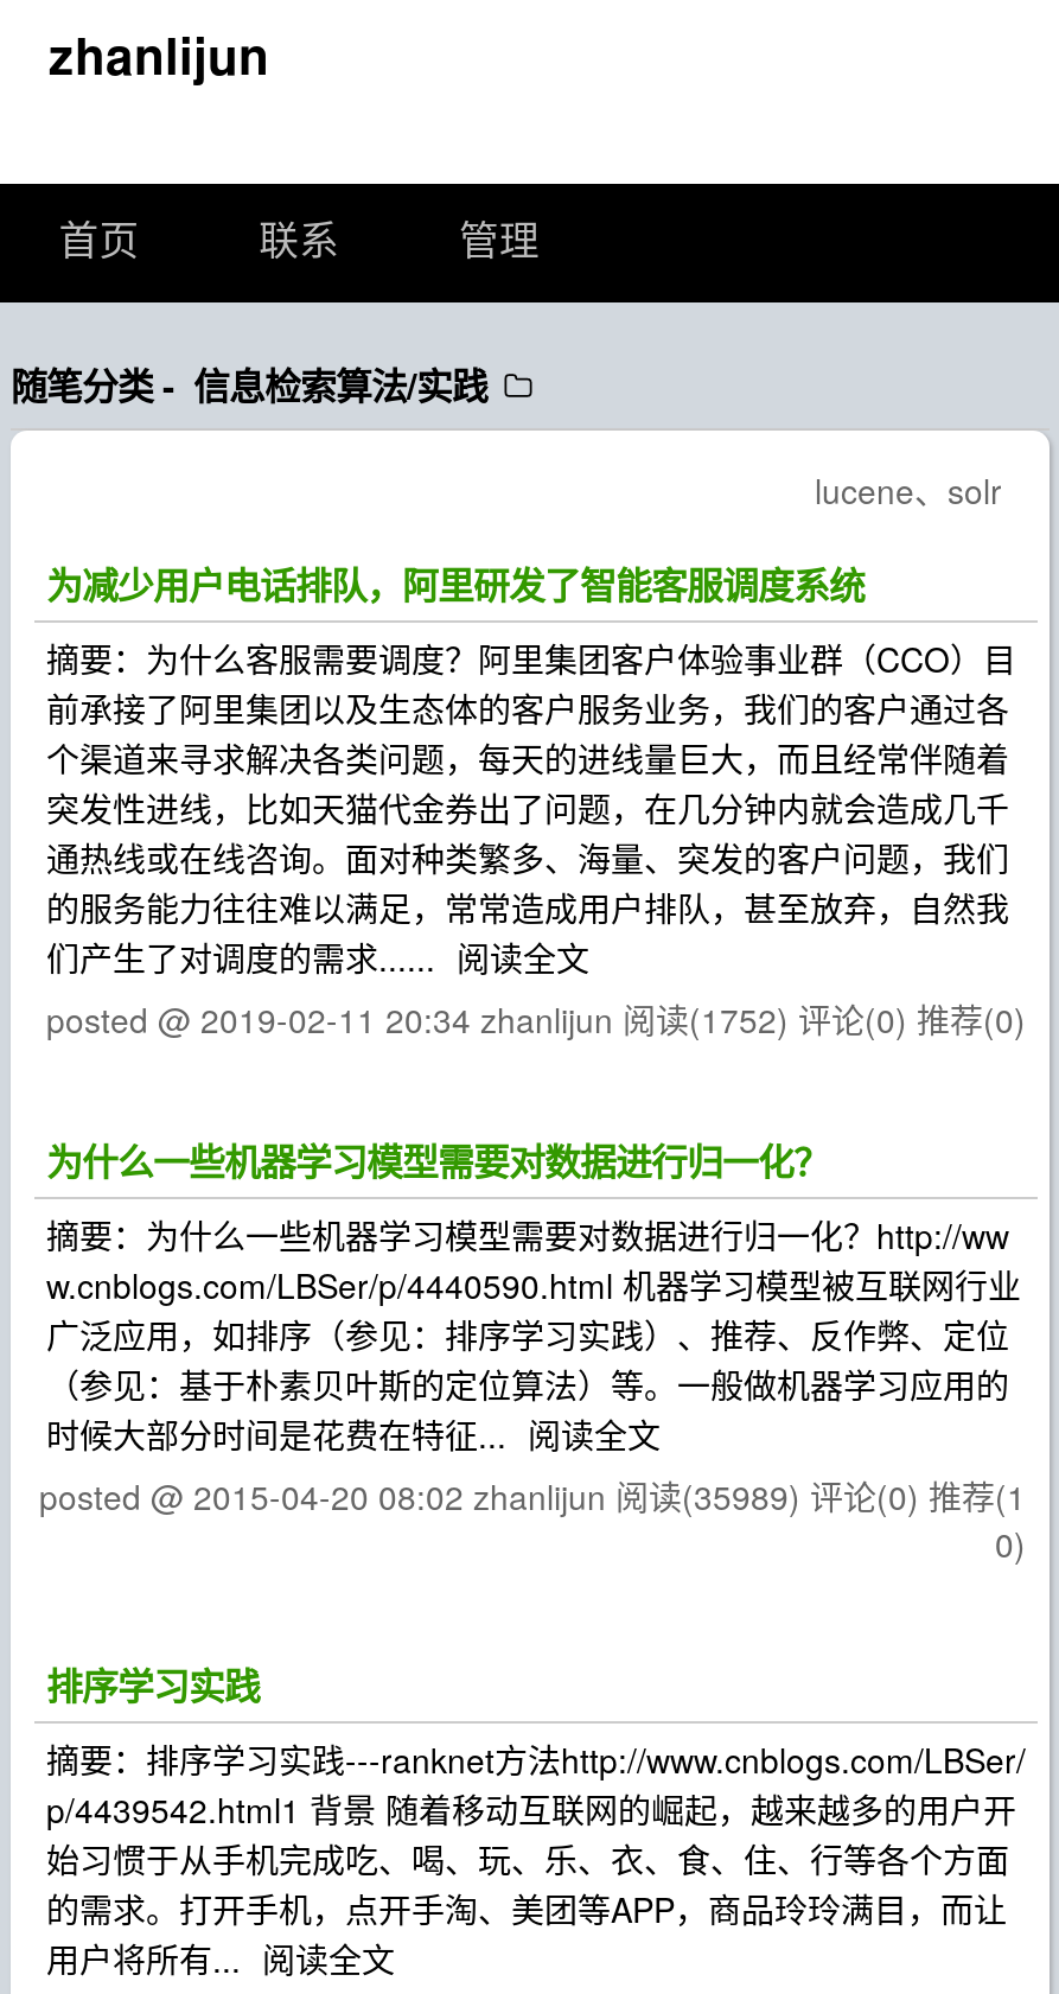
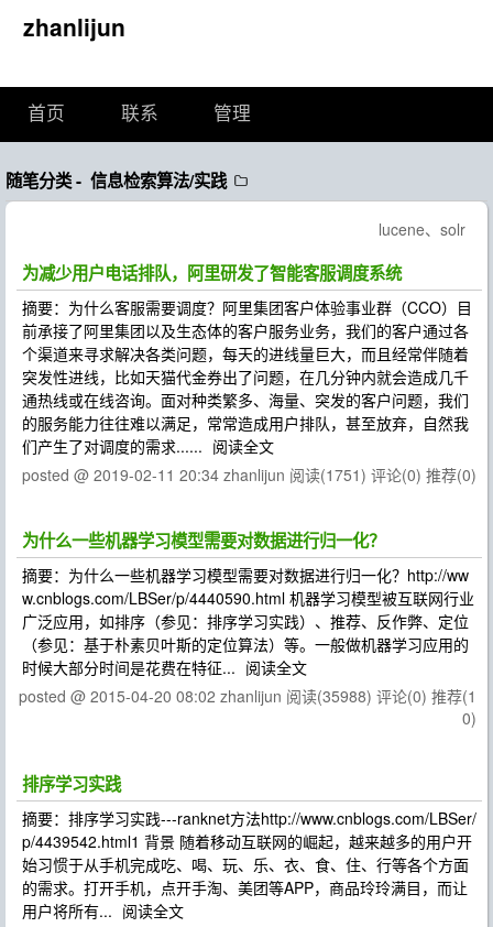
[46,995,1026,1043] posted @ 2019-02-11 20:34 zhanlijun阅读(1752) 评论(0) 推荐(0) -> [22,463,476,486] posted @ 2019-02-11 20:34 zhanlijun阅读(1751) 评论(0) 推荐(0)
[39,1472,1026,1520] posted @ 2015-04-20 08:02 zhanlijun阅读(35989) 评论(0) 推荐(1 -> [19,685,476,707] posted @ 2015-04-20 08:02 zhanlijun阅读(35988) 评论(0) 推荐(1

